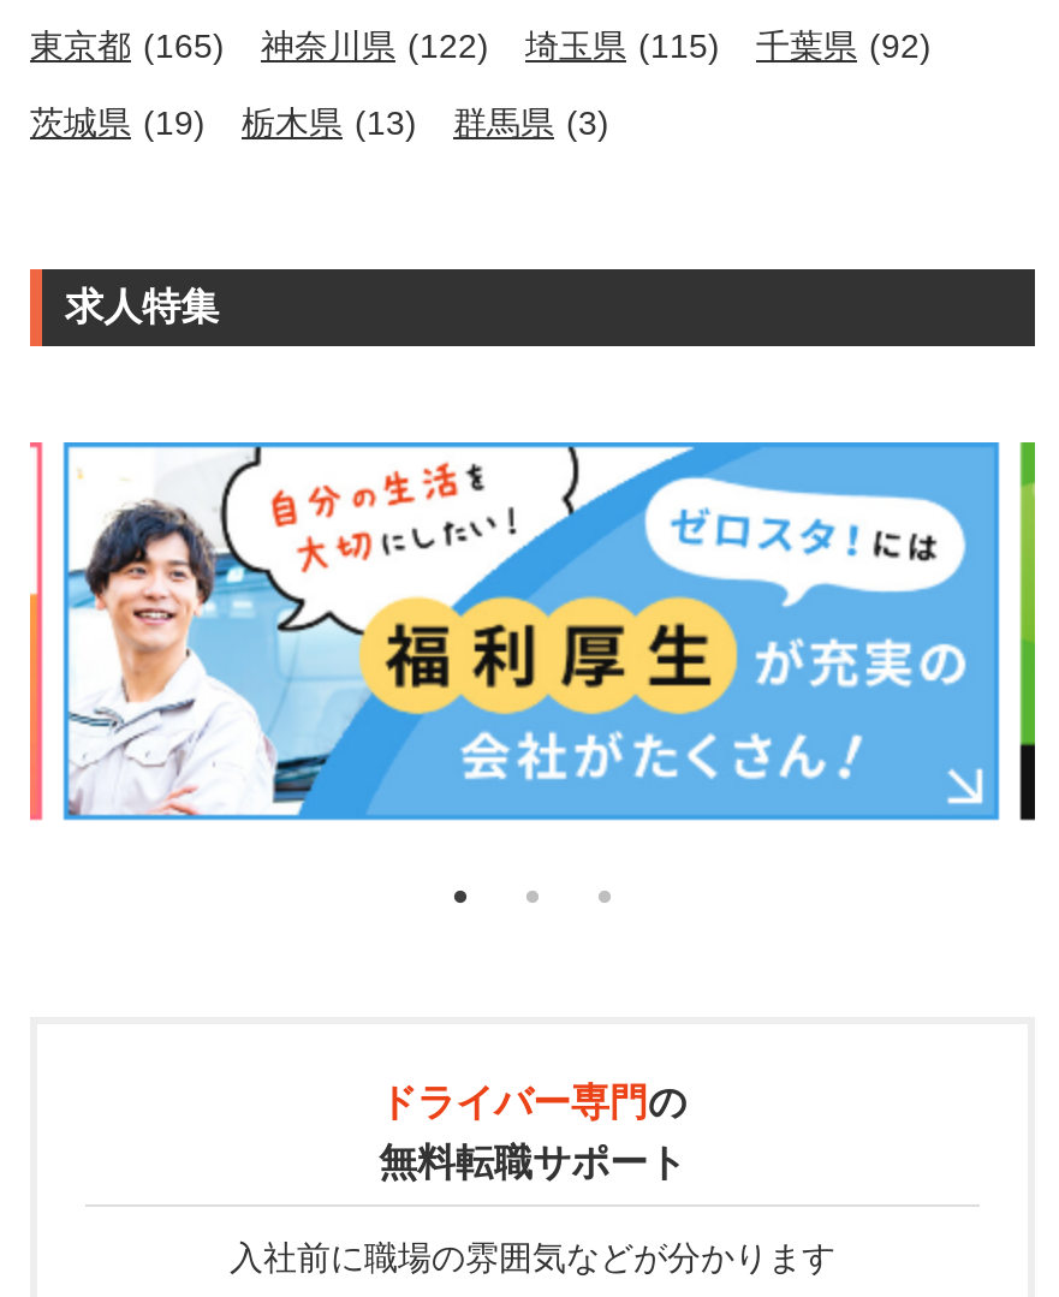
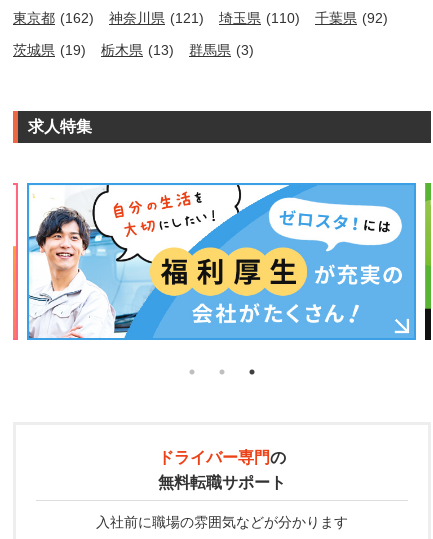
[30,27,225,65] 東京都 (165) -> [13,10,94,26] 東京都 (162)
[261,27,489,65] 神奈川県 (122) -> [109,10,204,26] 神奈川県 (121)
[525,27,720,65] 埼玉県 (115) -> [219,10,300,26] 埼玉県 (110)

